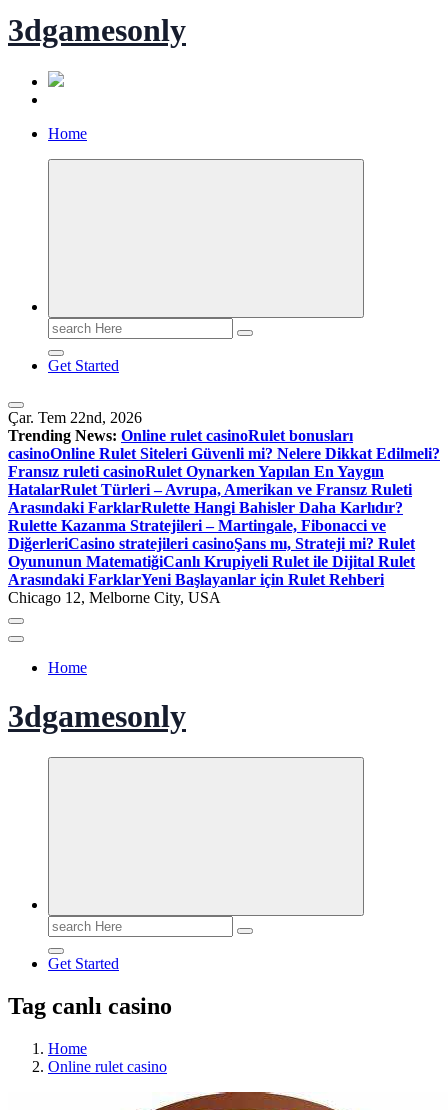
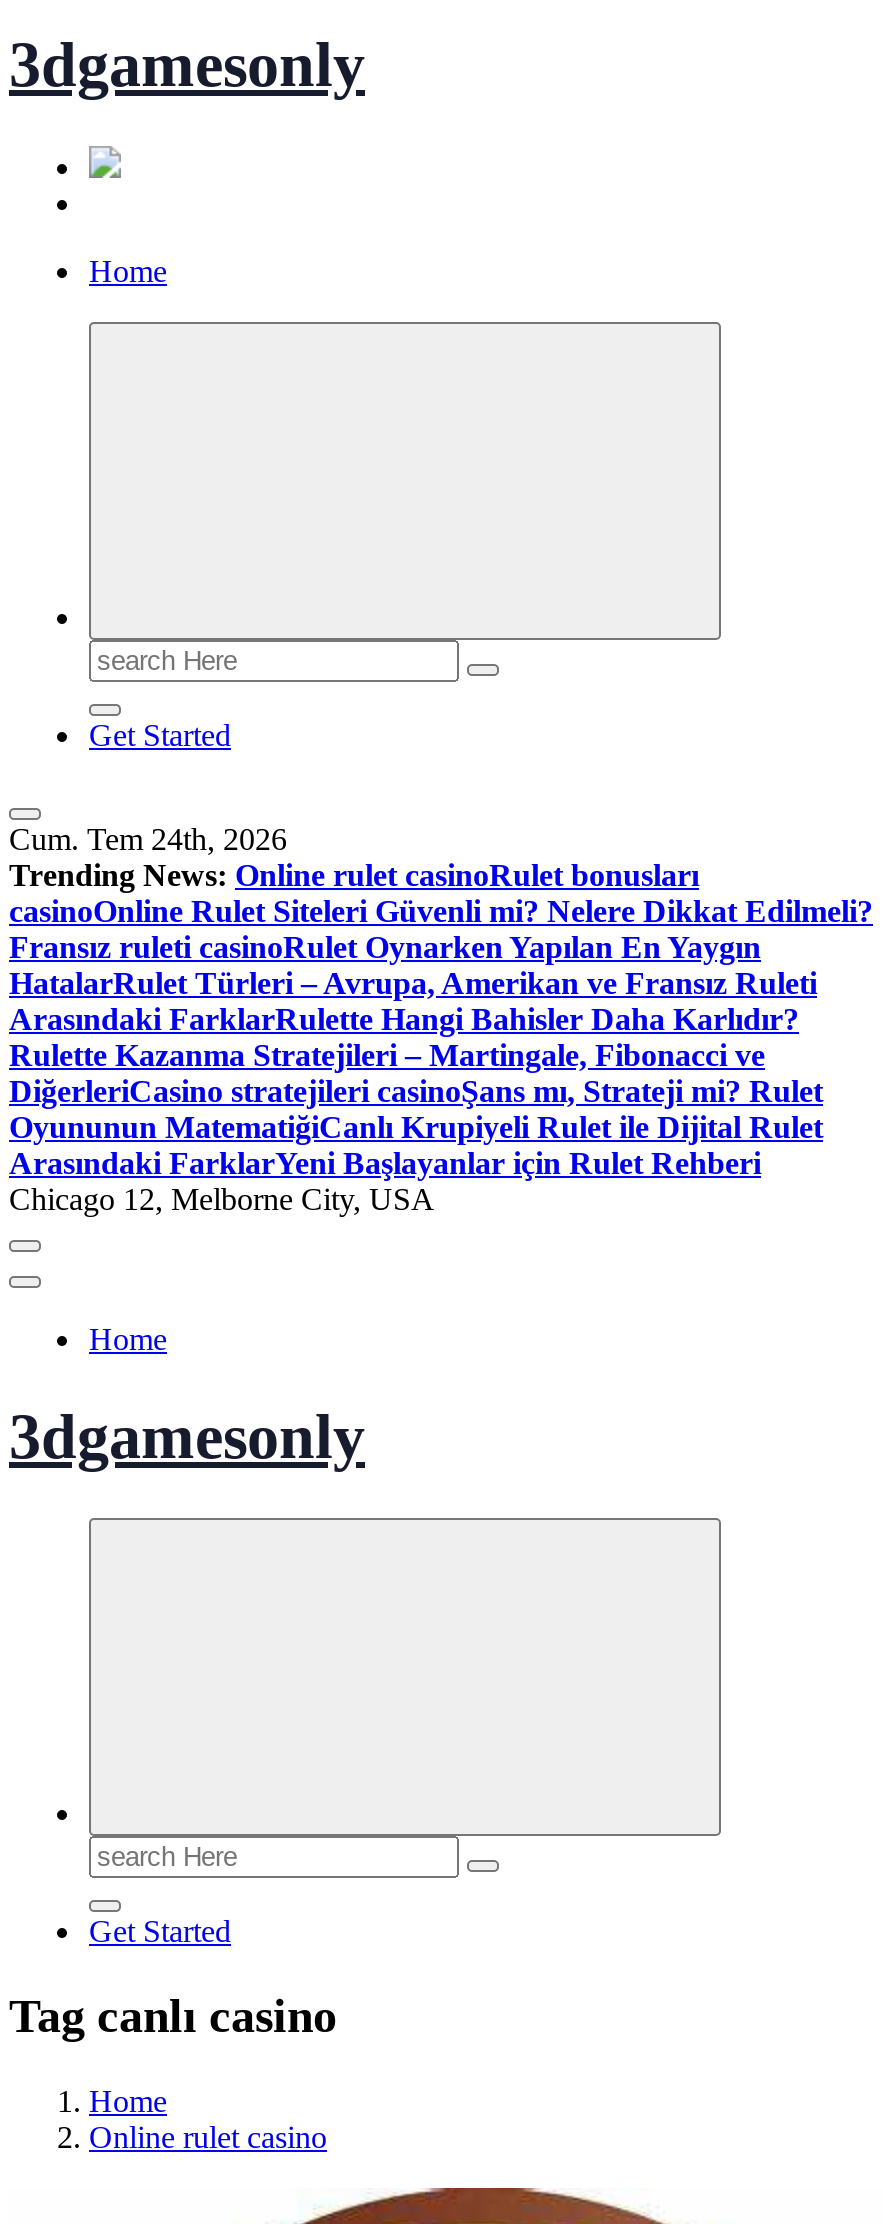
[8,409,142,426] Çar. Tem 22nd, 2026 -> [9,822,287,856] Cum. Tem 24th, 2026

